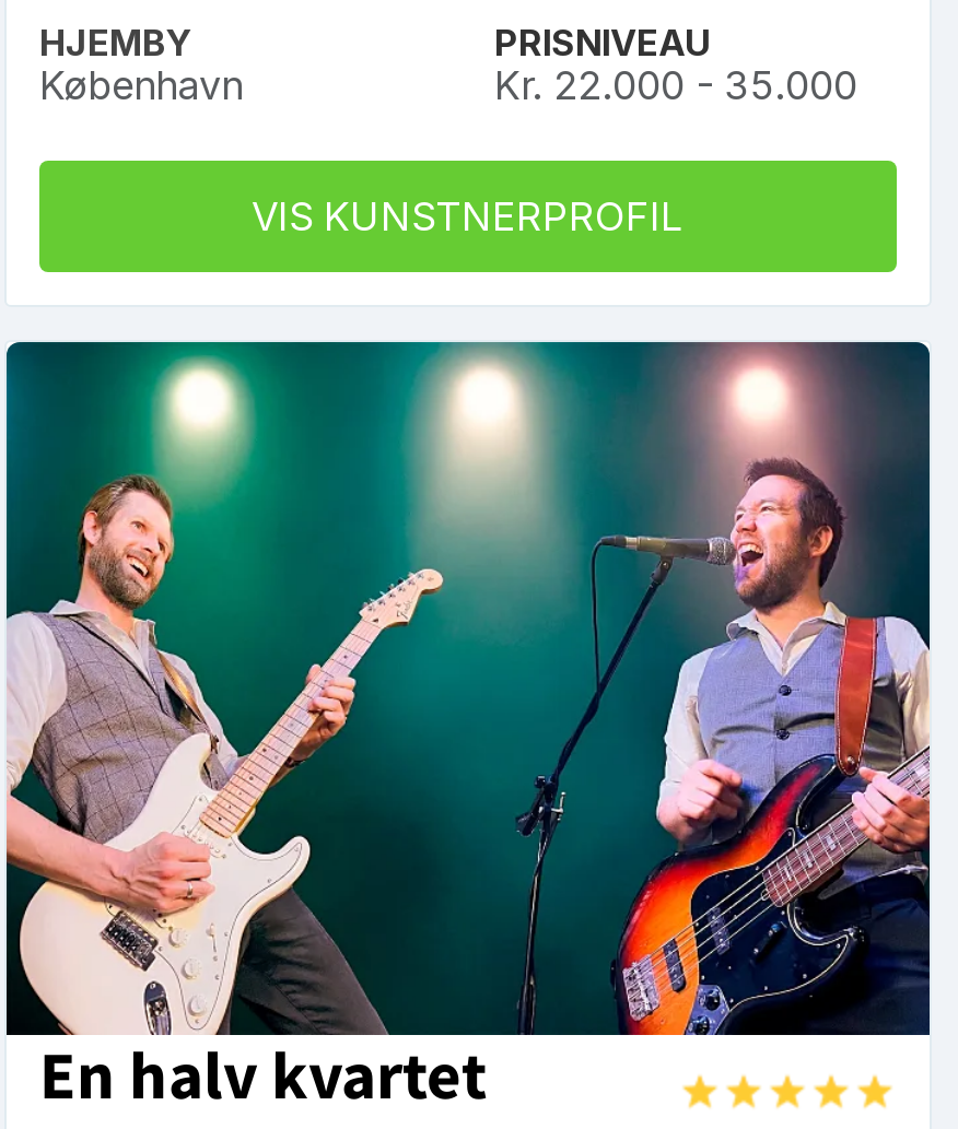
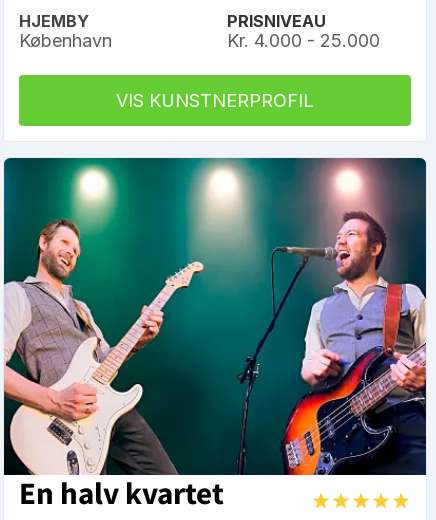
[494,63,857,109] Kr. 22.000 - 35.000 -> [227,30,380,51] Kr. 4.000 - 25.000

